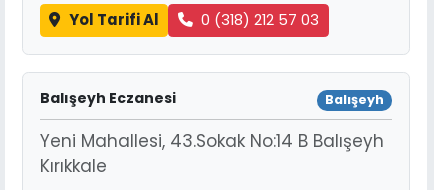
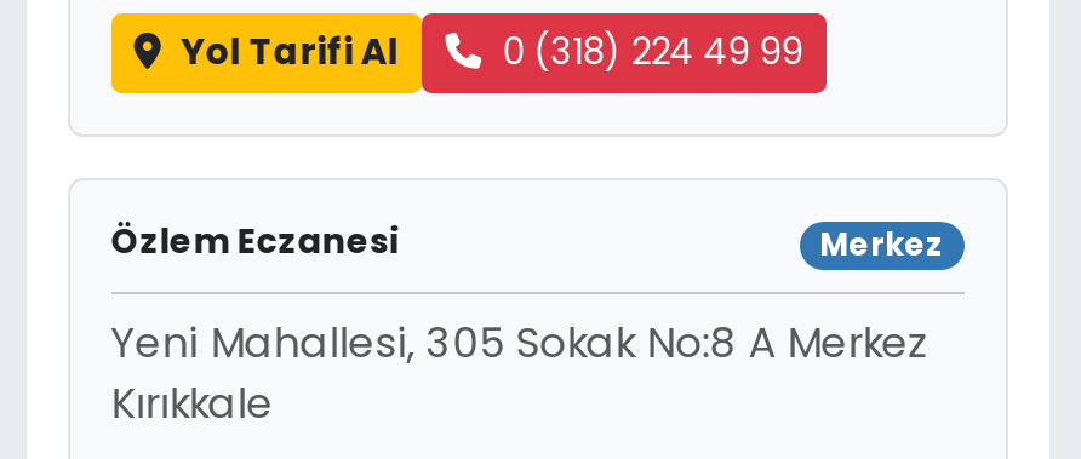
[201,9,319,30] 0 (318) 212 57 03 -> [502,27,803,78] 0 (318) 224 49 99
[40,88,384,108] Balışeyh Eczanesi | Balışeyh -> [111,216,945,266] Özlem Eczanesi | Merkez
[40,129,384,153] Yeni Mahallesi, 43.Sokak No:14 B Balışeyh -> [111,315,928,373] Yeni Mahallesi, 305 Sokak No:8 A Merkez

